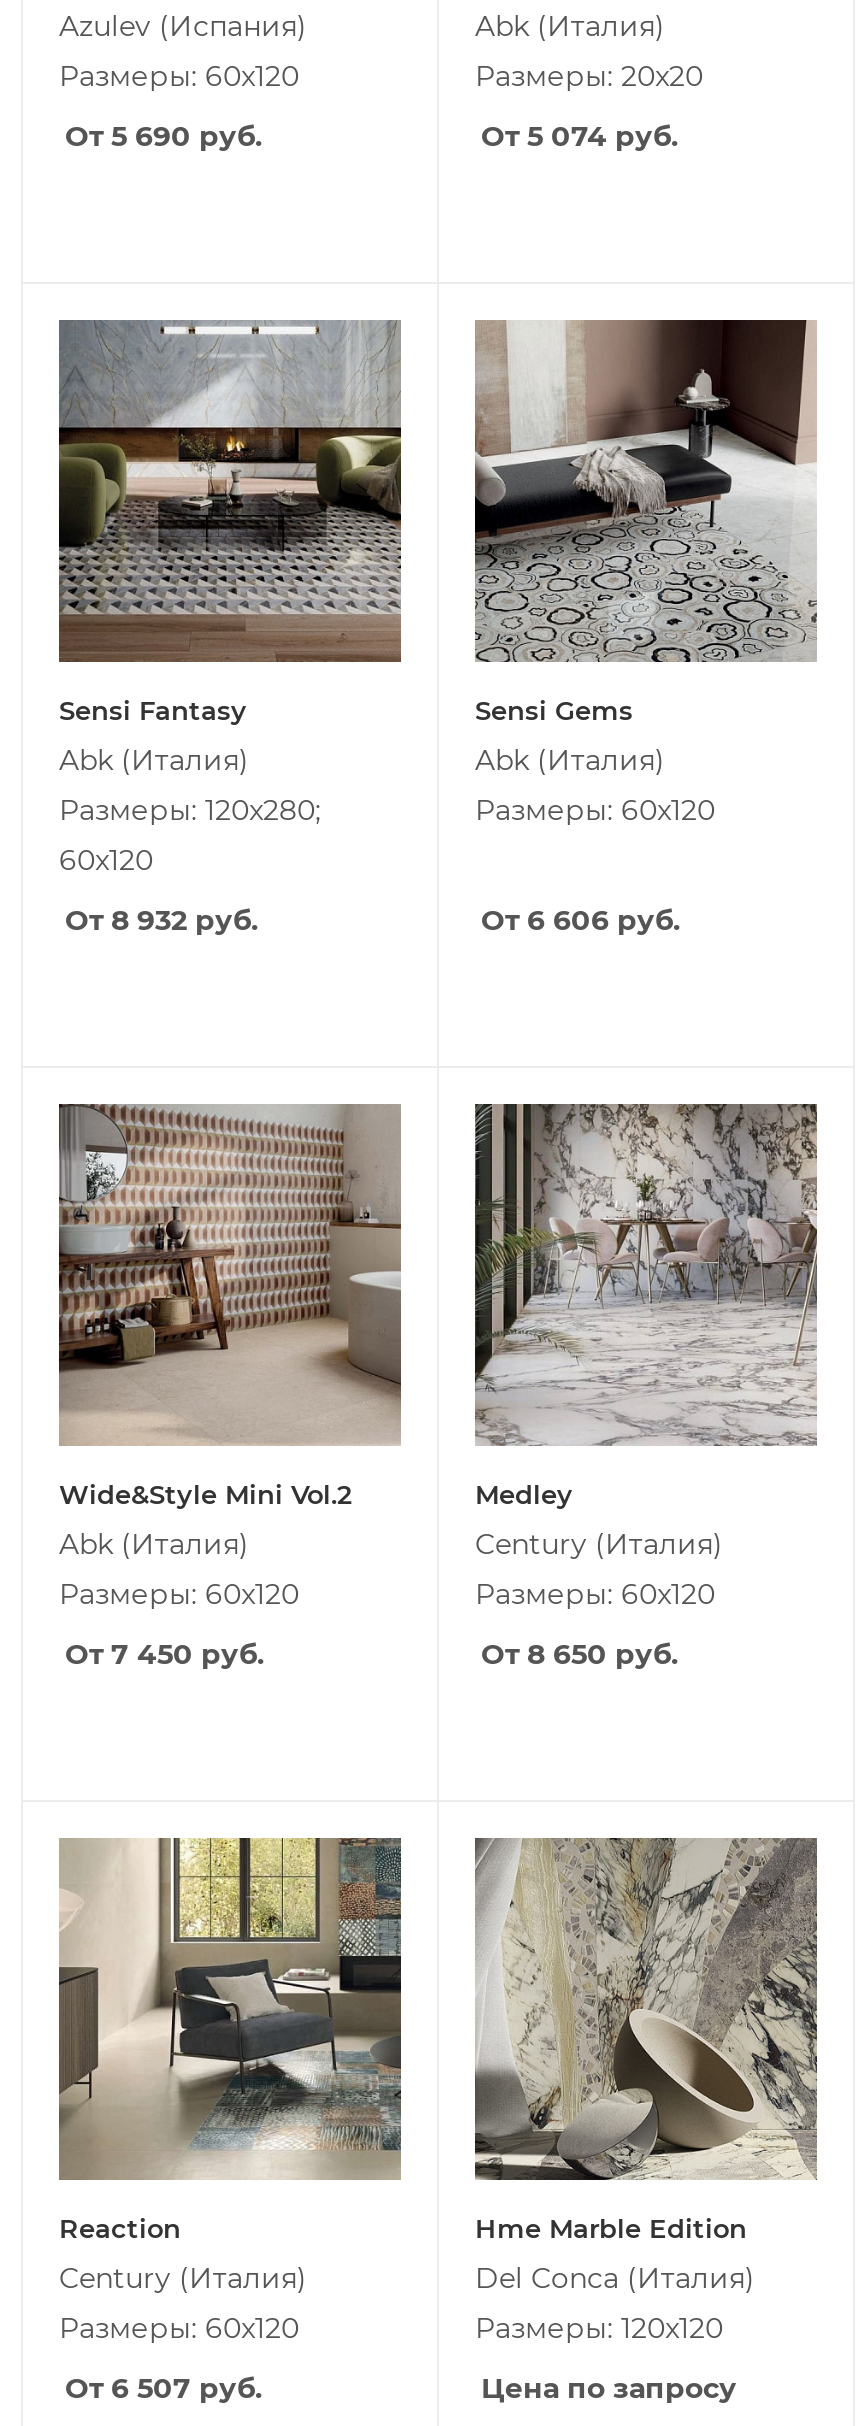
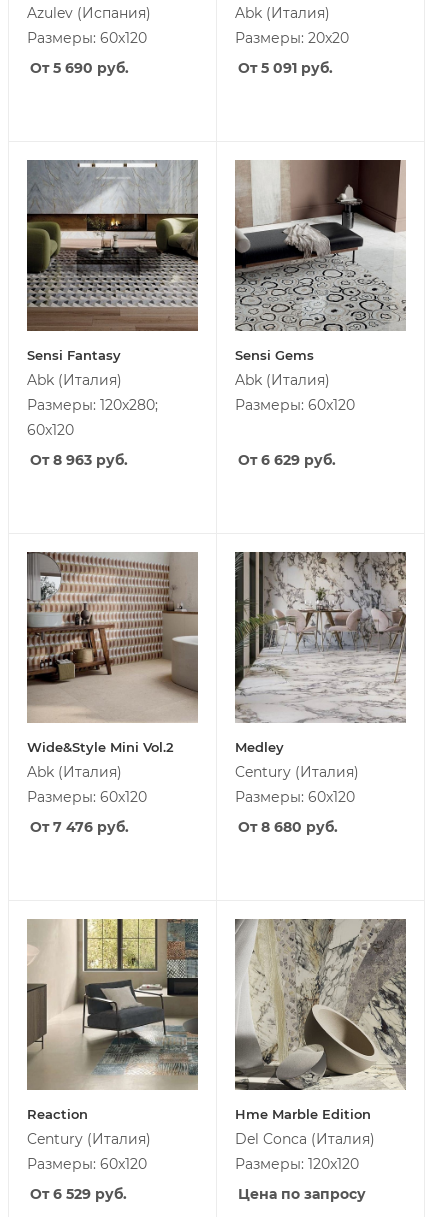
[481,118,679,154] От 5 074 руб. -> [238,59,333,77] От 5 091 руб.
[65,902,259,938] От 8 932 руб. -> [30,451,128,469] От 8 963 руб.
[481,902,681,938] От 6 606 руб. -> [238,451,336,469] От 6 629 руб.
[65,1636,265,1672] От 7 450 руб. -> [30,818,129,836] От 7 476 руб.
[481,1636,679,1672] От 8 650 руб. -> [238,818,338,836] От 8 680 руб.
[65,2370,263,2406] От 6 507 руб. -> [30,1185,127,1203] От 6 529 руб.

